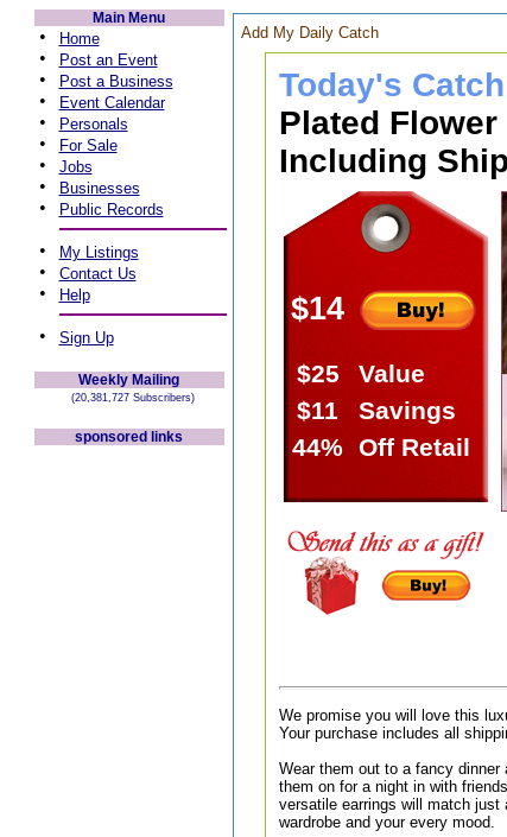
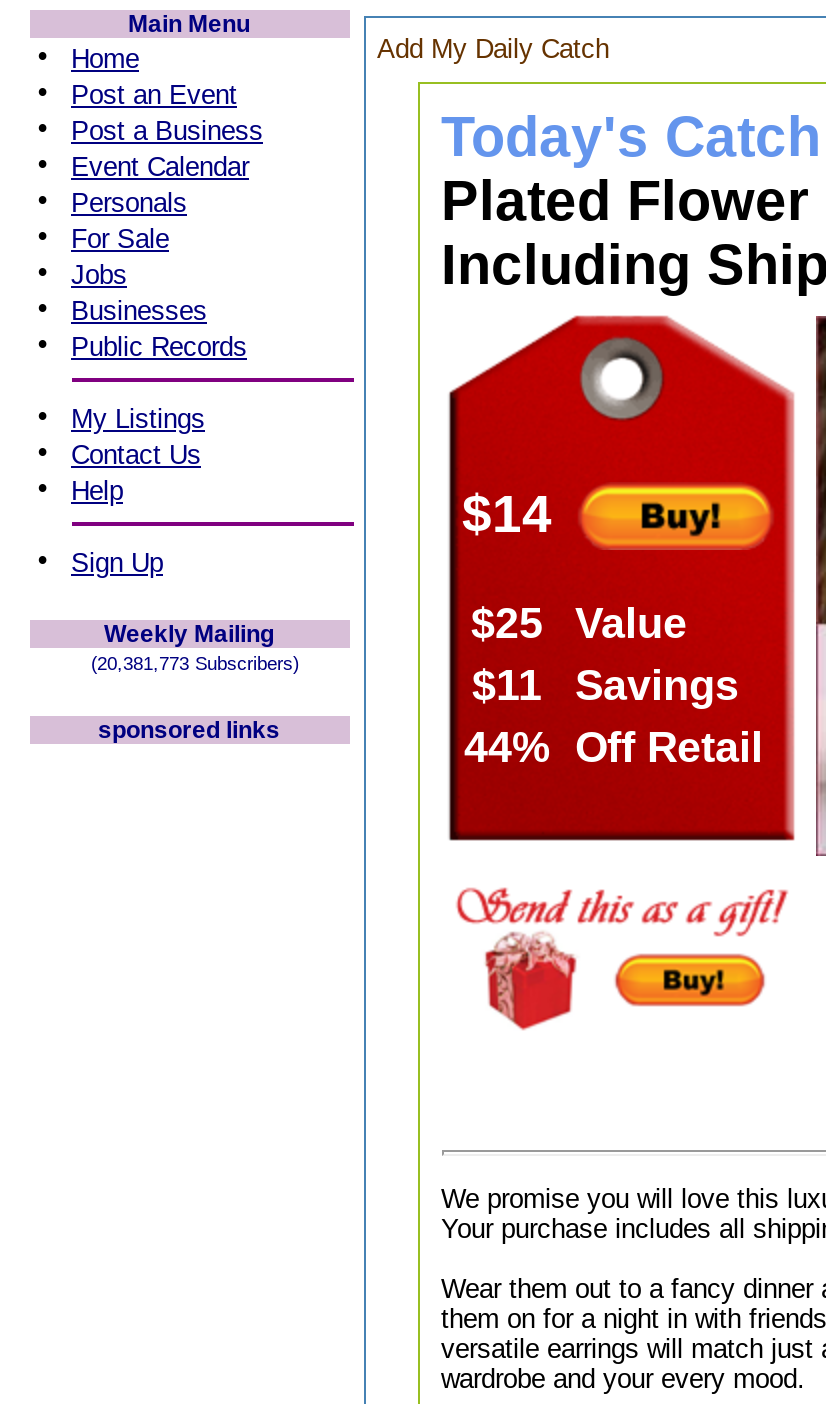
[64,392,194,404] (20,381,727 Subscribers) -> [79,654,299,674] (20,381,773 Subscribers)

